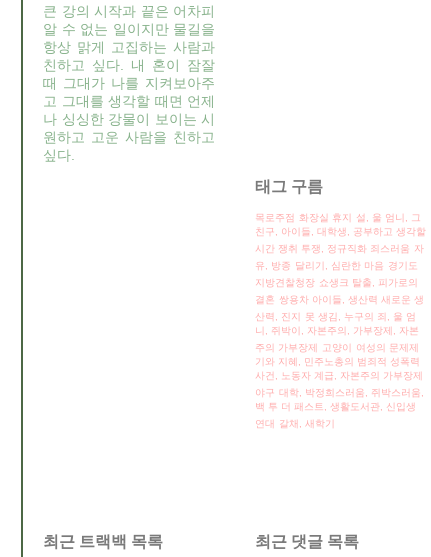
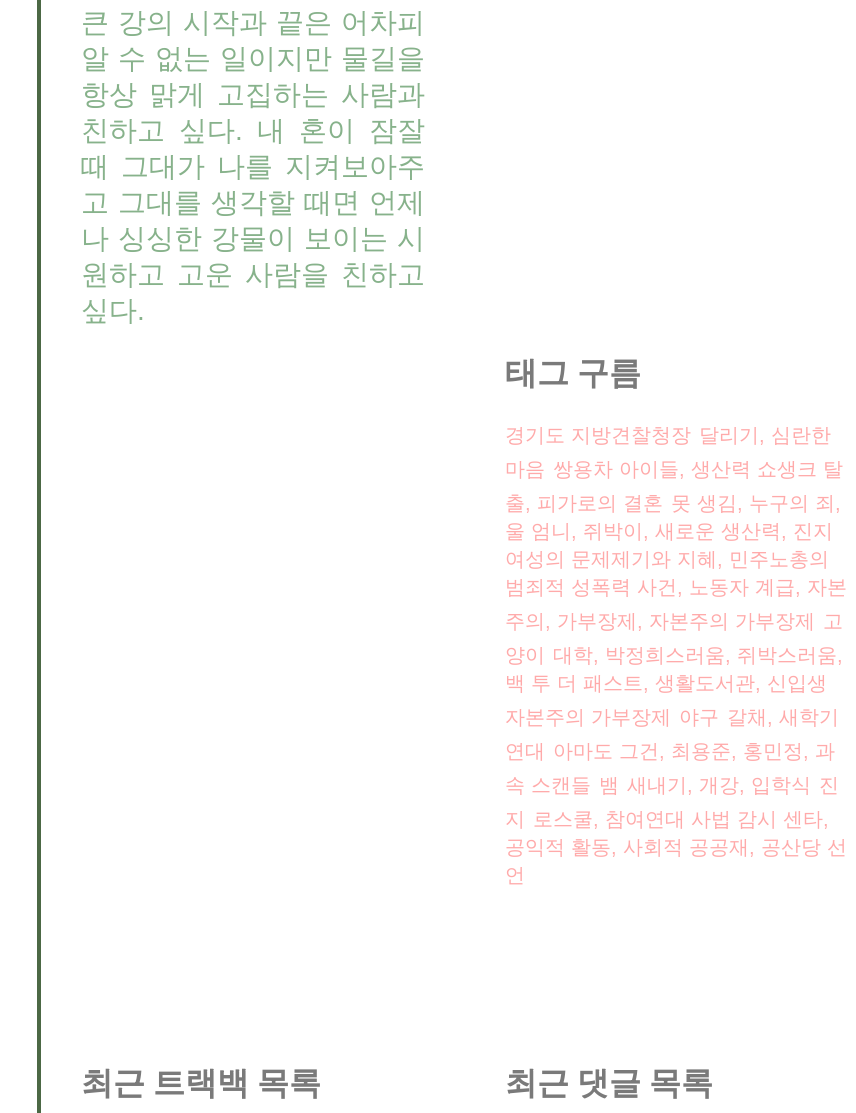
[255,212,426,398] 목로주점 화장실 휴지 설, 울 엄니, 그 | 친구, 아이들, 대학생, 공부하고 생각할 | 시간 쟁취 투쟁, 정규직화 죄스러움 자 | 유, 방종 달리기, 심란한 마음 경기도 | 지방견찰청장 쇼생크 탈출, 피가로의 | 결혼 쌍용차 아이들, 생산력 새로운 생 | 산력, 진지 못 생김, 누구의 죄, 울 엄 | 니, 쥐박이, 자본주의, 가부장제, 자본 | 주의 가부장제 고양이 여성의 문제제 | 기와 지혜, 민주노총의 범죄적 성폭력 | 사건, 노동자 계급, 자본주의 가부장제 | 야구 대학, 박정희스러움, 쥐박스러움, -> [505,424,847,666] 경기도 지방견찰청장 달리기, 심란한 | 마음 쌍용차 아이들, 생산력 쇼생크 탈 | 출, 피가로의 결혼 못 생김, 누구의 죄, | 울 엄니, 쥐박이, 새로운 생산력, 진지 | 여성의 문제제기와 지혜, 민주노총의 | 범죄적 성폭력 사건, 노동자 계급, 자본 | 주의, 가부장제, 자본주의 가부장제 고 | 양이 대학, 박정희스러움, 쥐박스러움,
moved [255,401,416,412] -> [505,672,827,694]: 백 투 더 패스트, 생활도서관, 신입생
[255,418,335,429] 연대 갈채, 새학기 -> [505,706,847,886] 자본주의 가부장제 야구 갈채, 새학기 | 연대 아마도 그건, 최용준, 홍민정, 과 | 속 스캔들 뱀 새내기, 개강, 입학식 진 | 지 로스쿨, 참여연대 사법 감시 센타, | 공익적 활동, 사회적 공공재, 공산당 선 | 언

